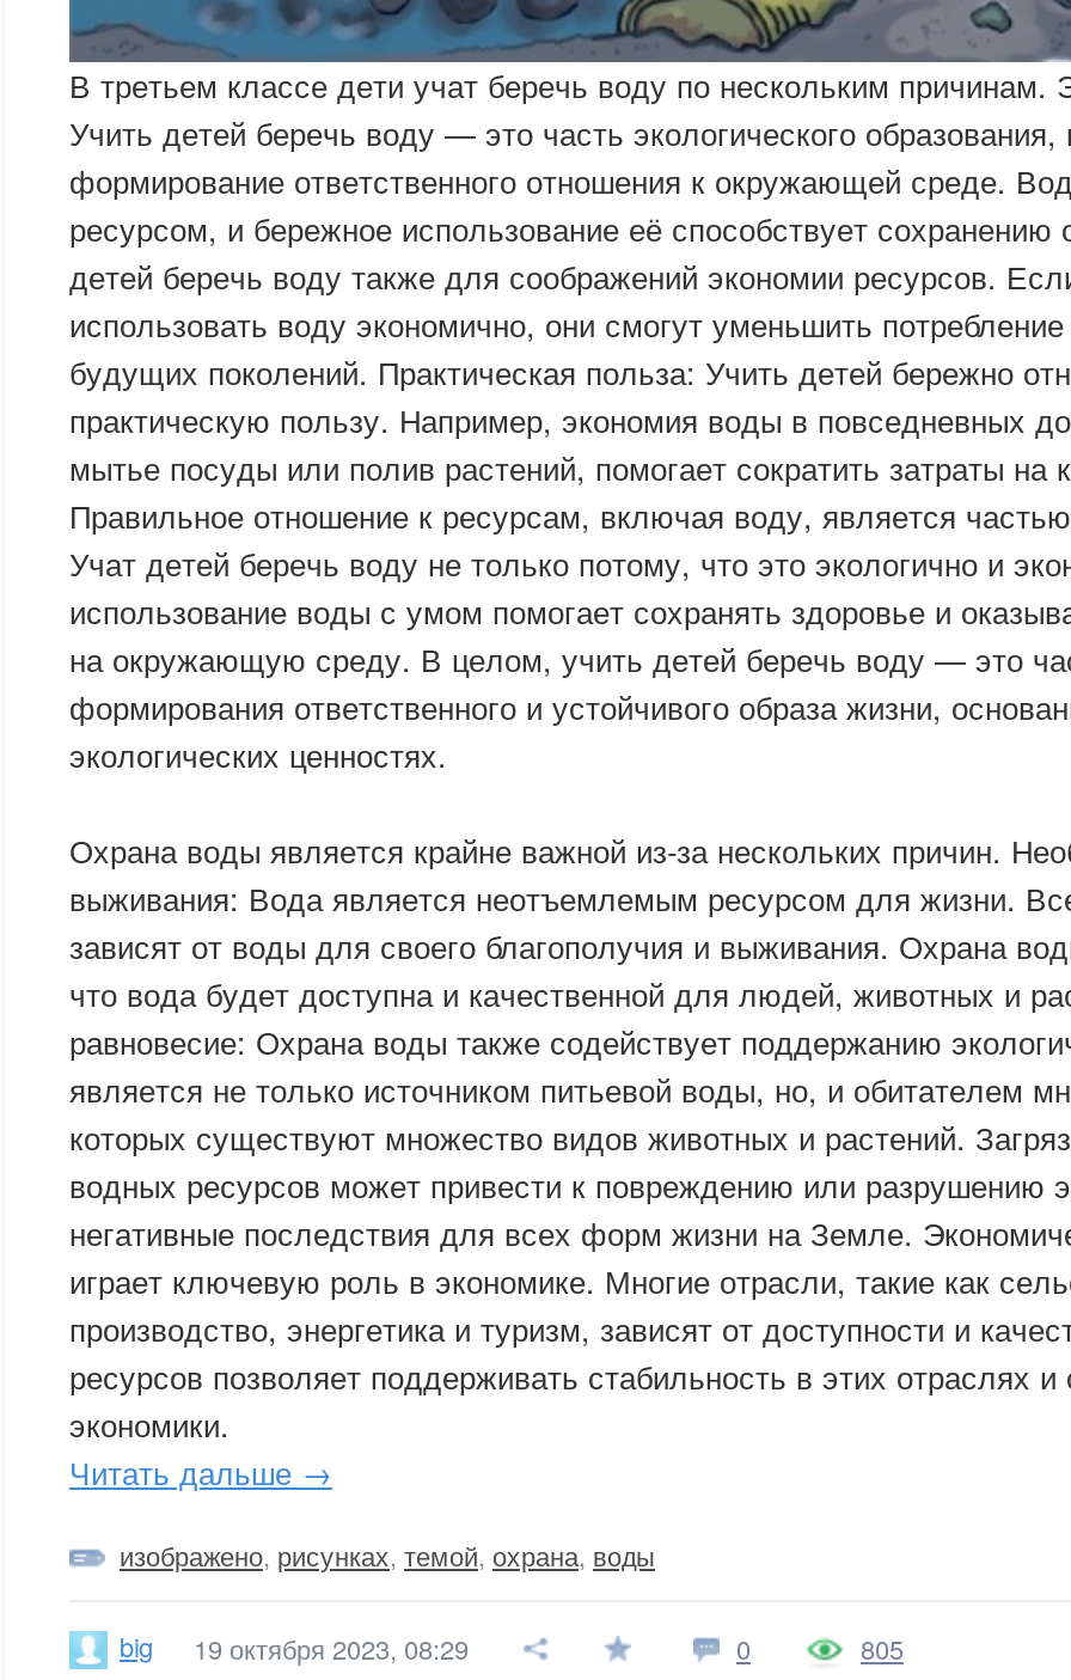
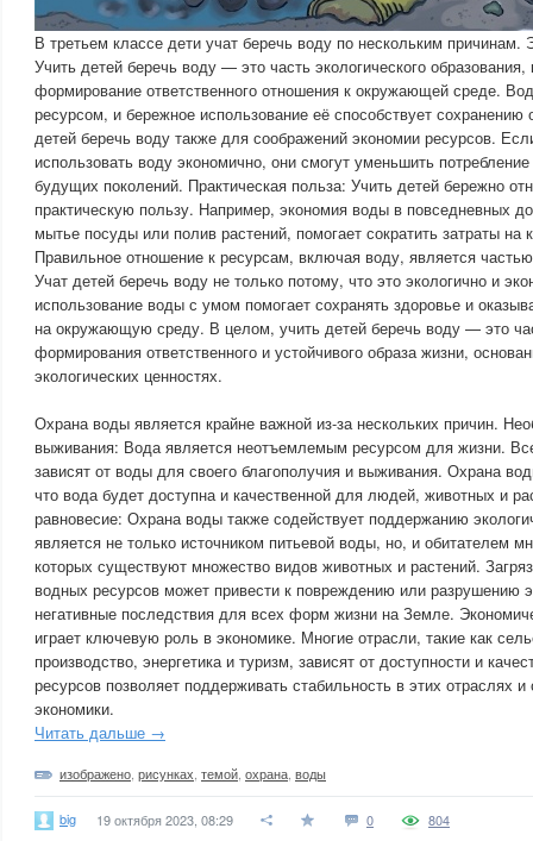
[861,1629,904,1667] 805 -> [428,810,450,829] 804

